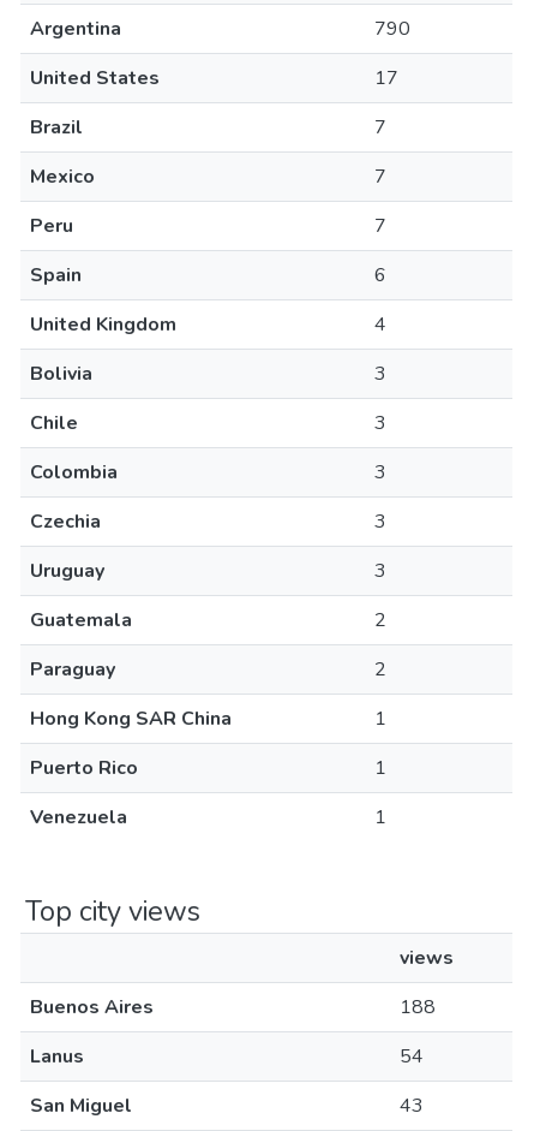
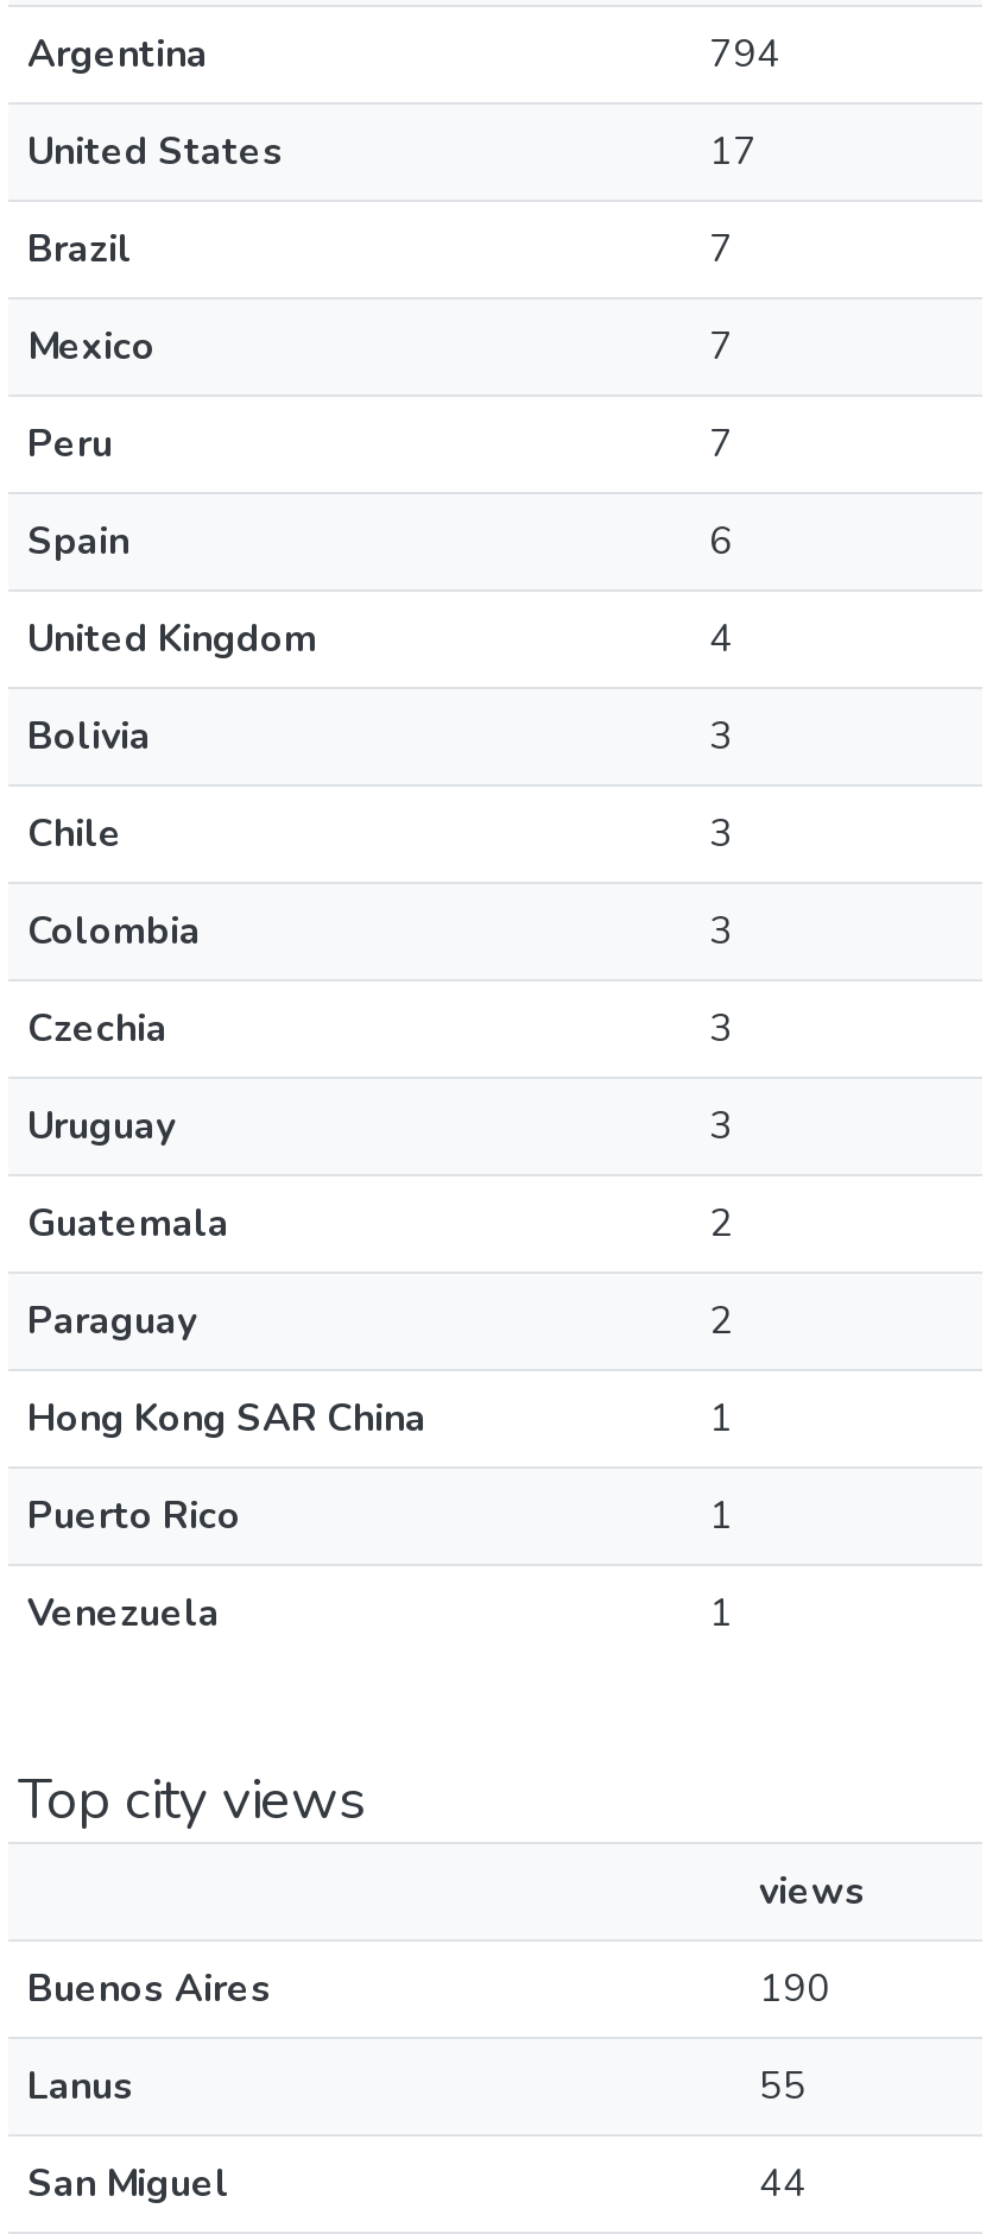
[374,16,410,42] 790 -> [709,29,780,81] 794
[400,994,436,1020] 188 -> [759,1963,830,2015] 190
[400,1043,424,1070] 54 -> [759,2061,807,2113] 55
[400,1093,424,1119] 43 -> [759,2158,807,2210] 44

